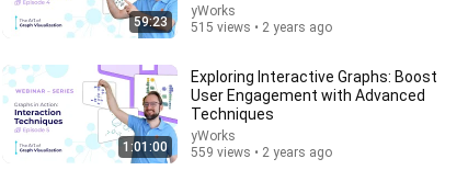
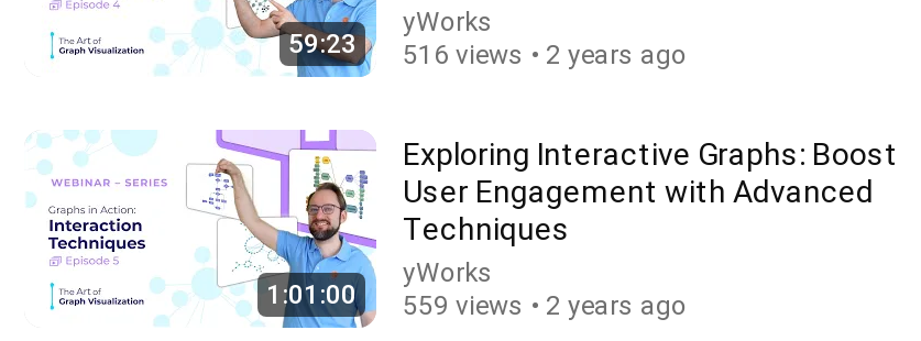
[191,19,332,35] 515 views • 2 years ago -> [403,38,687,69] 516 views • 2 years ago

